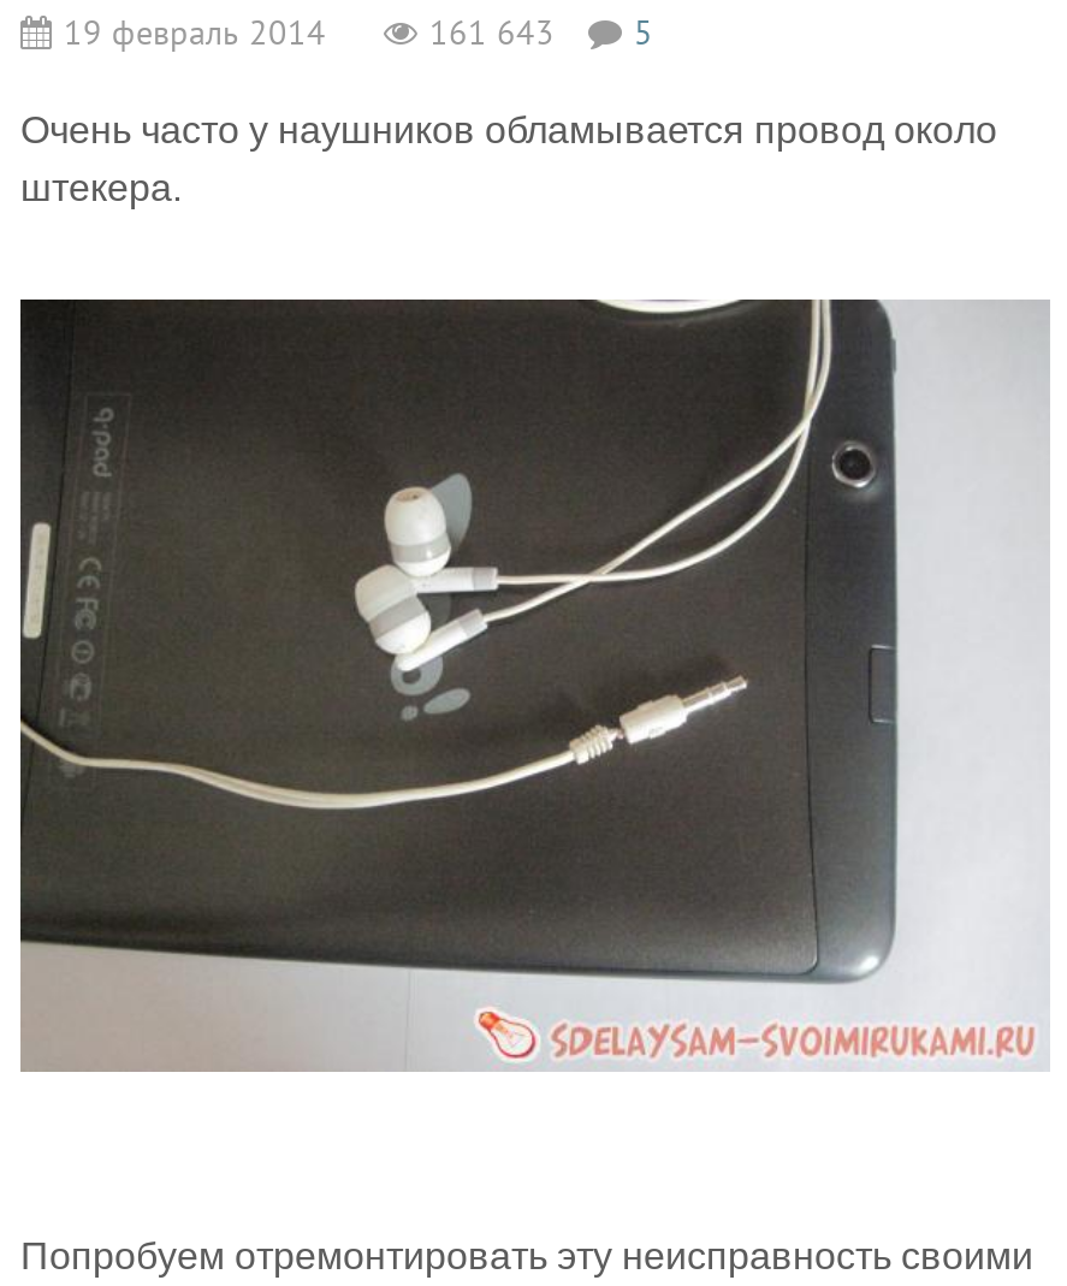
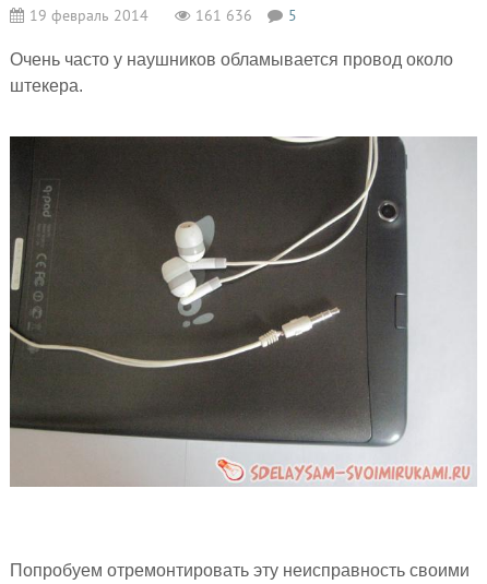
[429,11,653,54] 161 643 5 -> [195,5,297,25] 161 636 5

